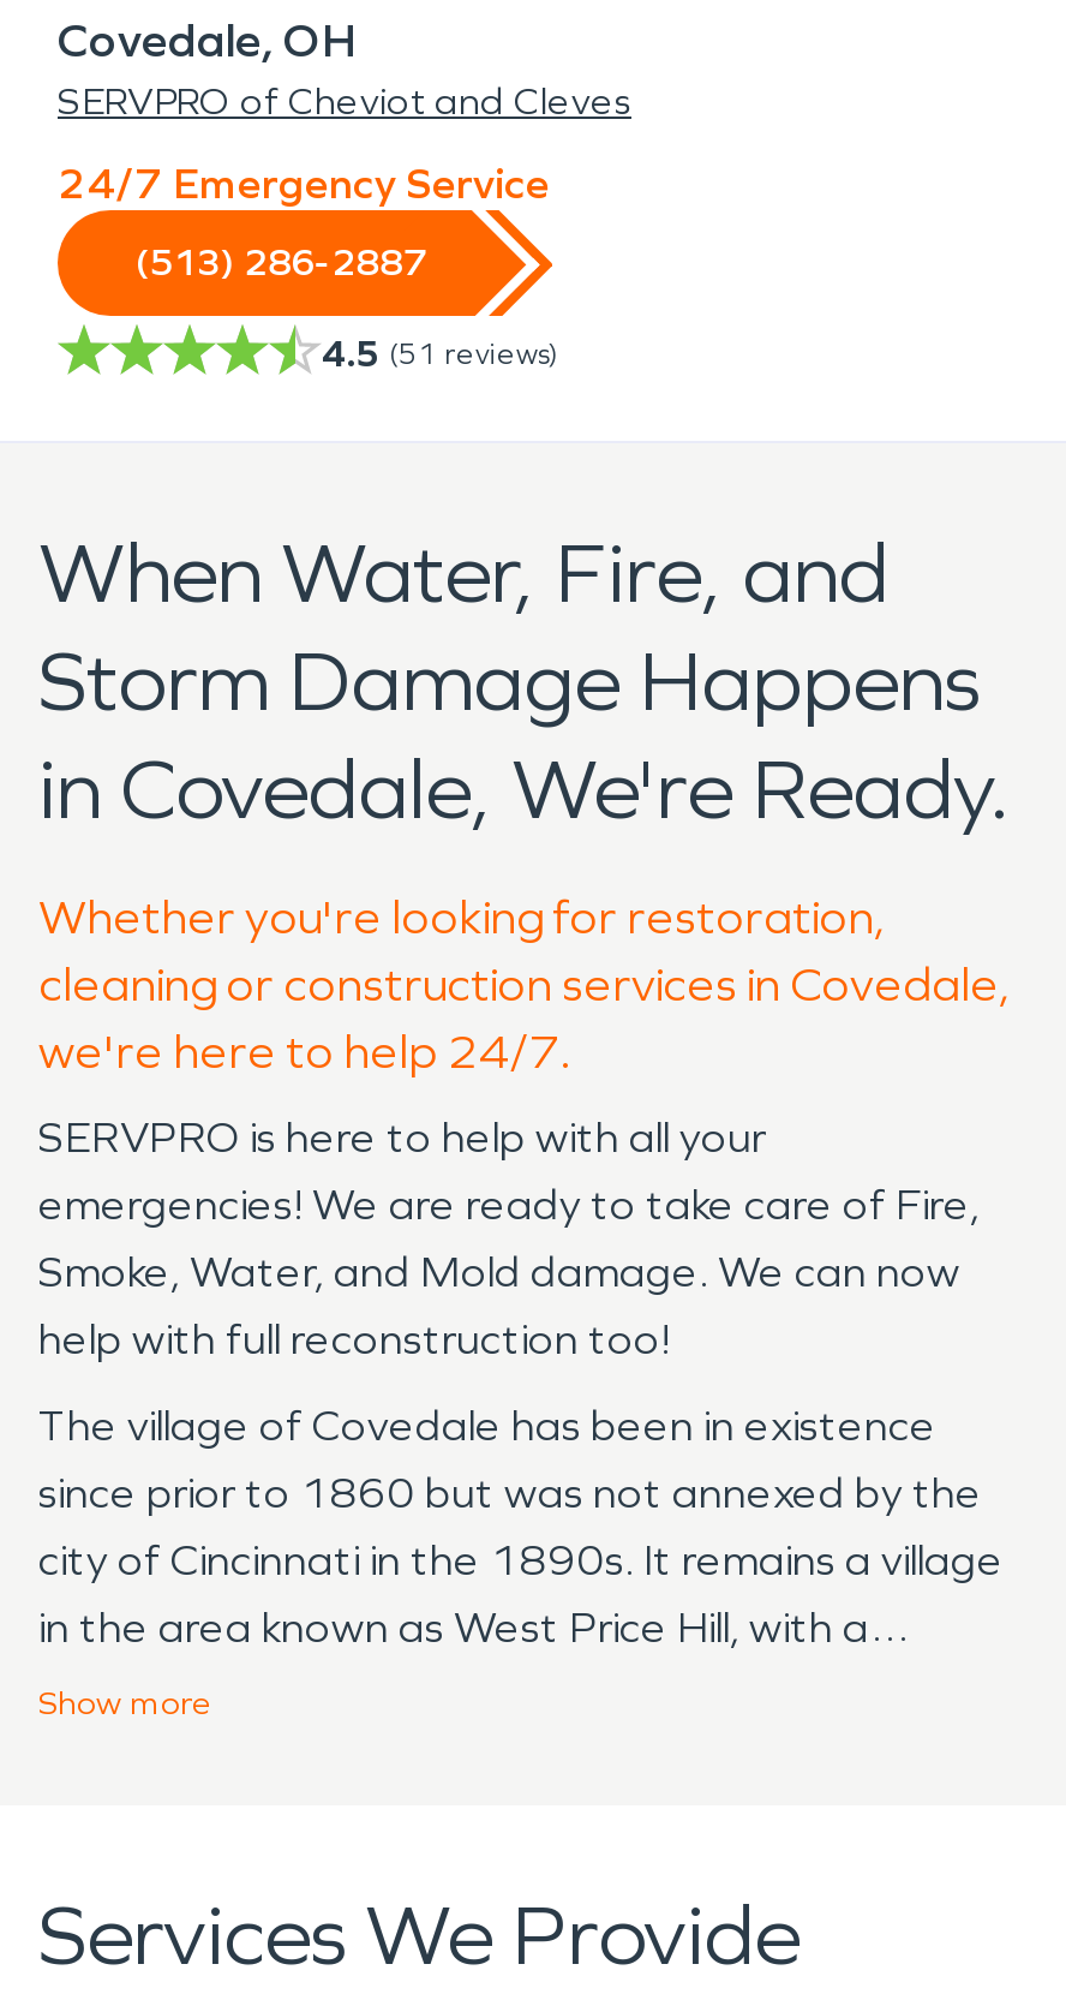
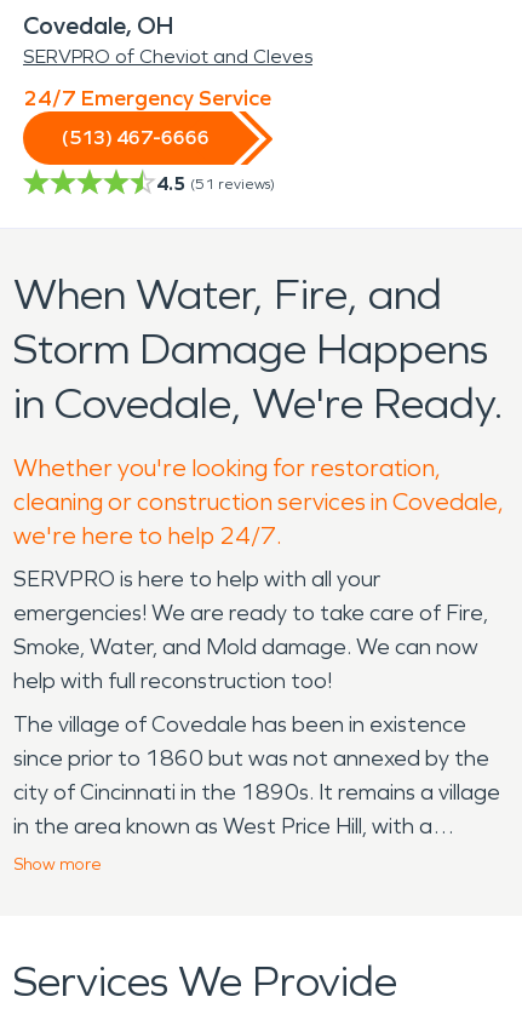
[134,238,426,284] (513) 286-2887 -> [62,126,209,149] (513) 467-6666

